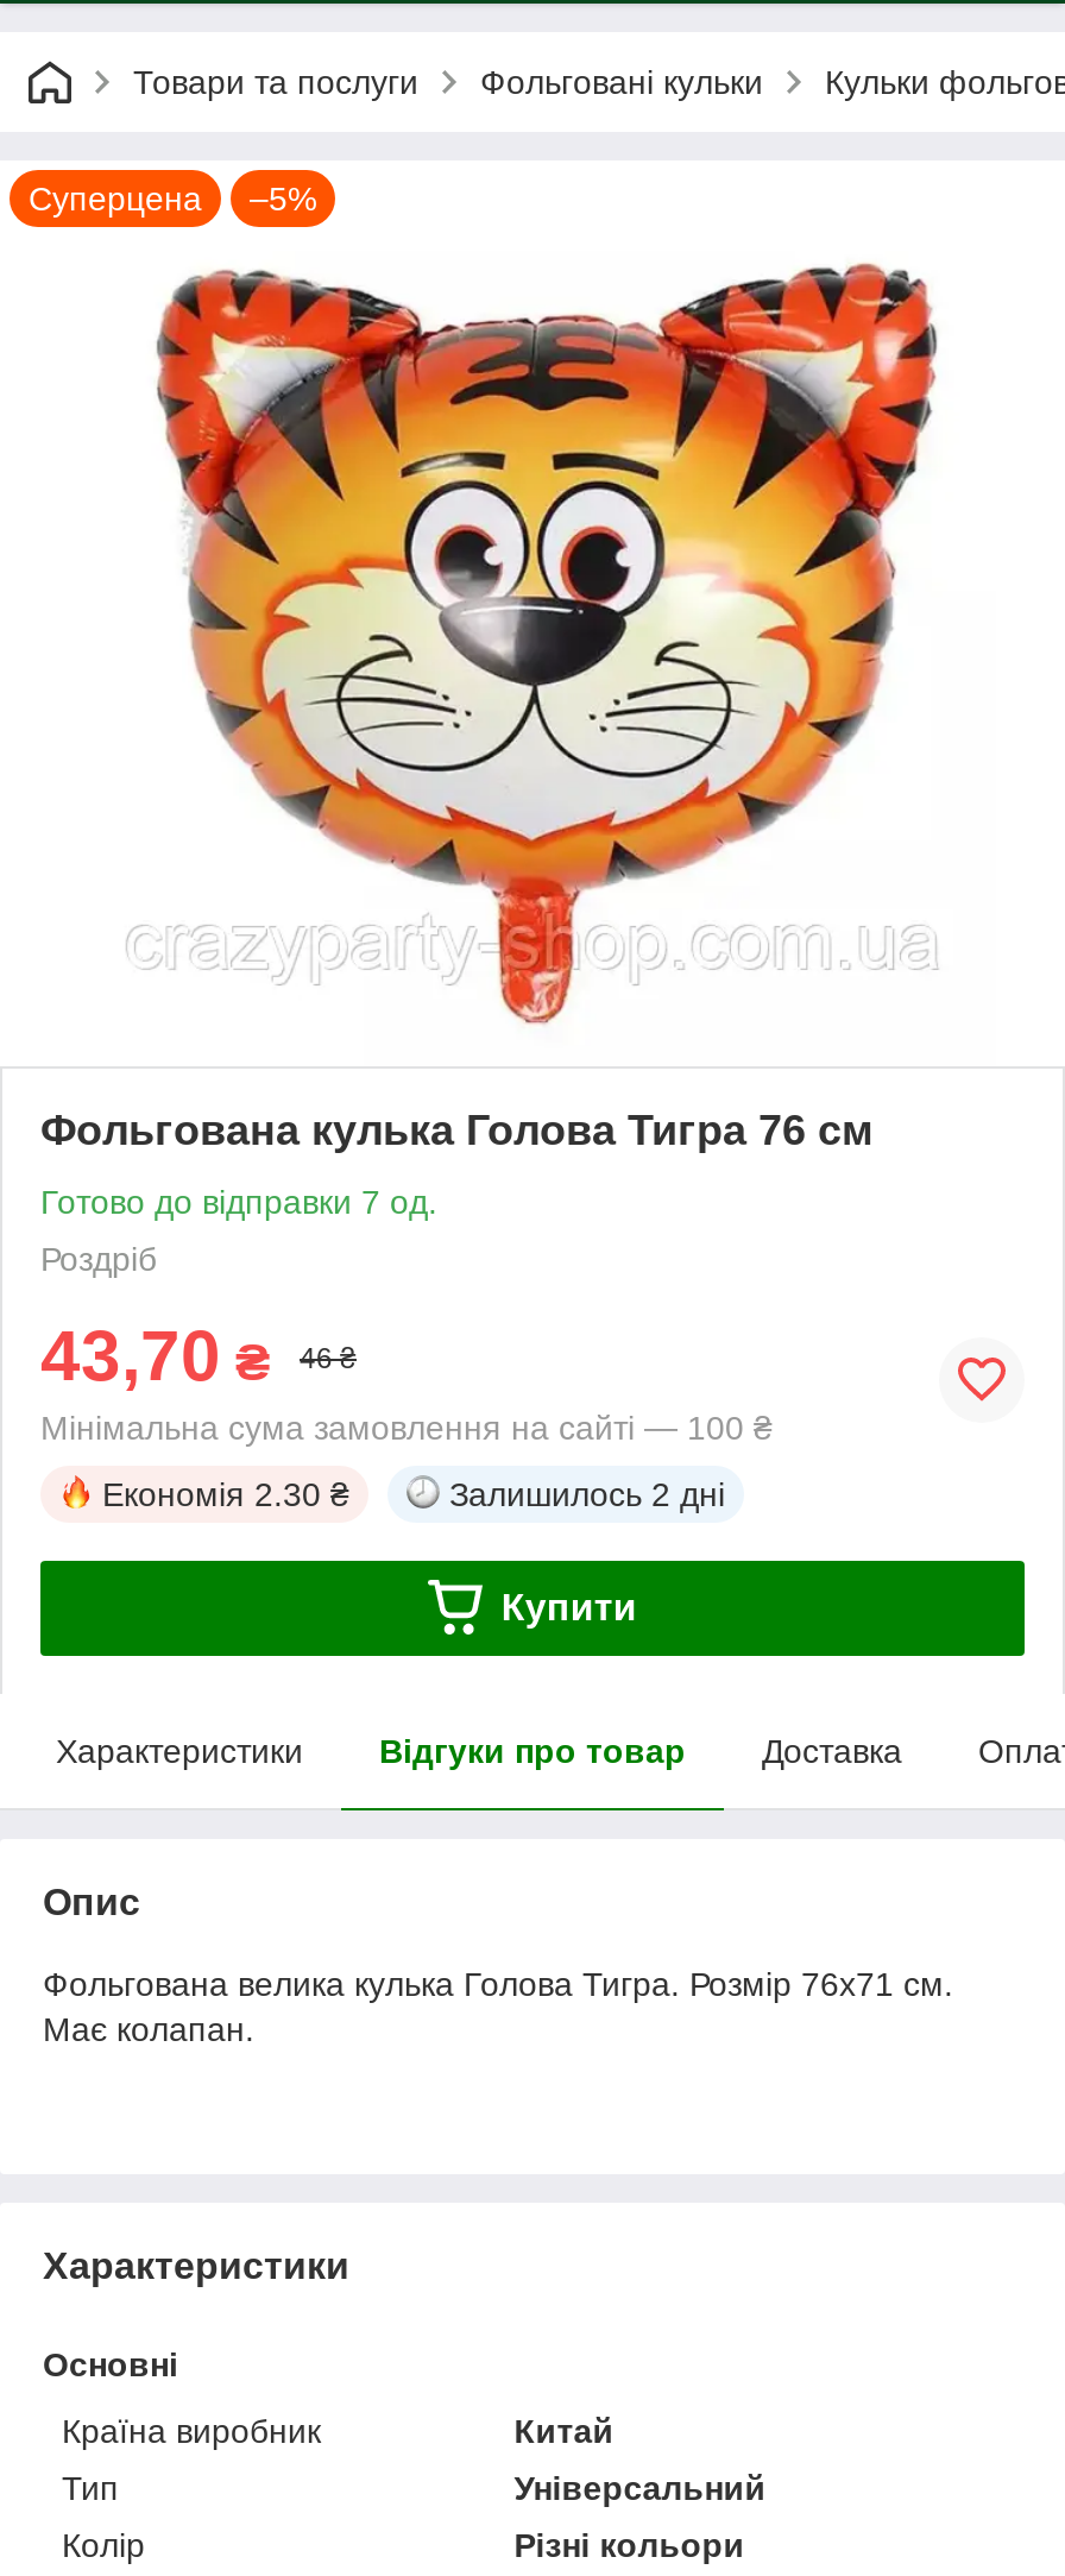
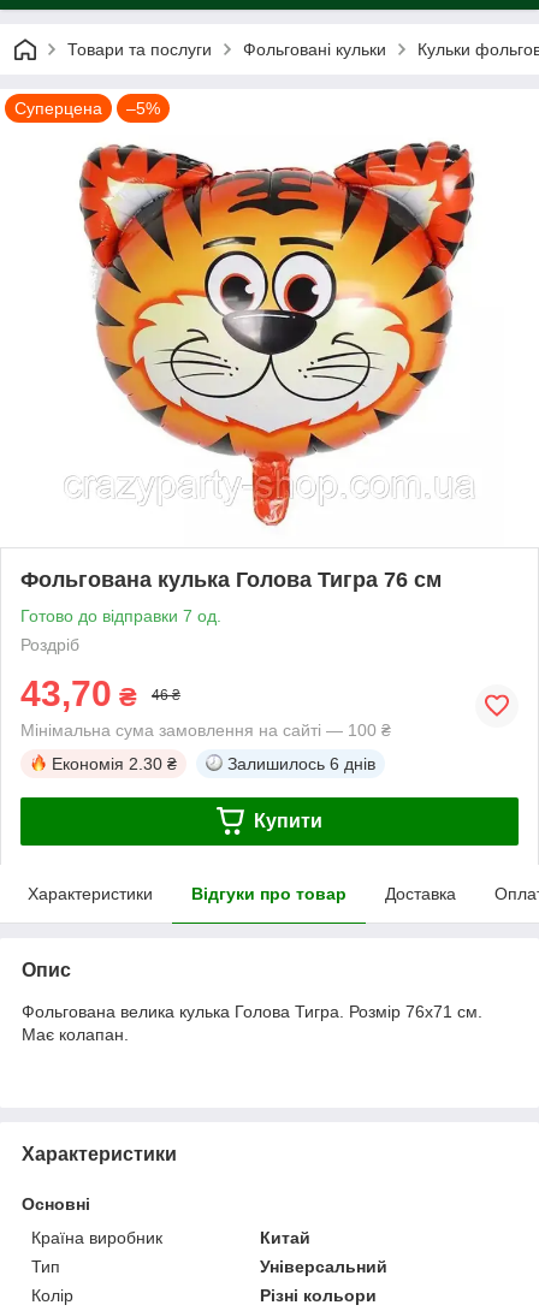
[449,1475,725,1513] Залишилось 2 дні -> [227,754,375,773] Залишилось 6 днів

